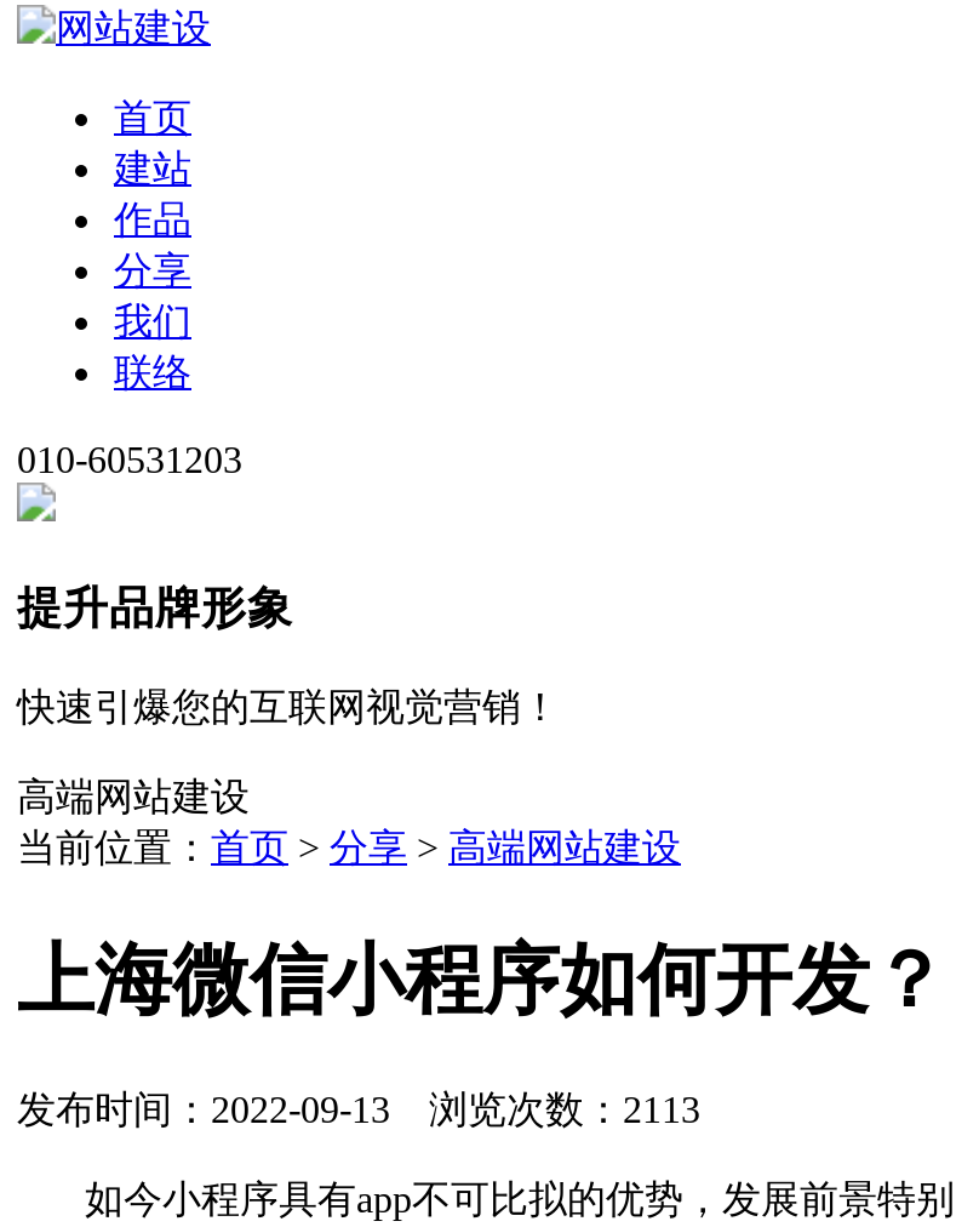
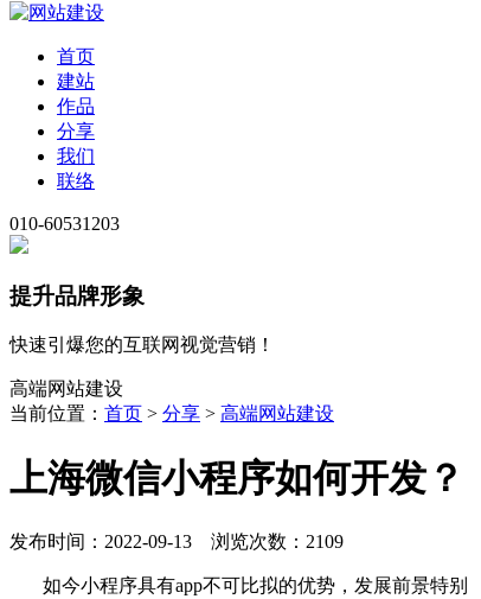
[17,1090,700,1131] 发布时间：2022-09-13 浏览次数：2113 -> [9,532,344,552] 发布时间：2022-09-13 浏览次数：2109

